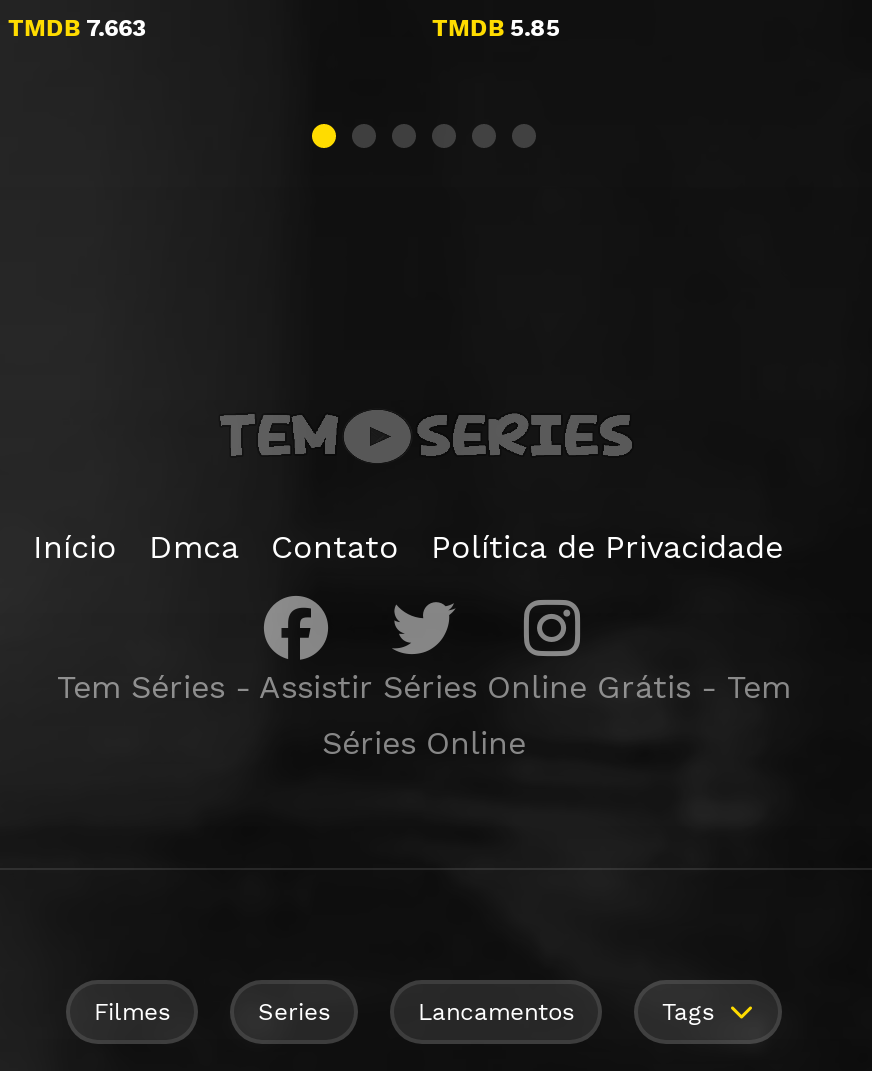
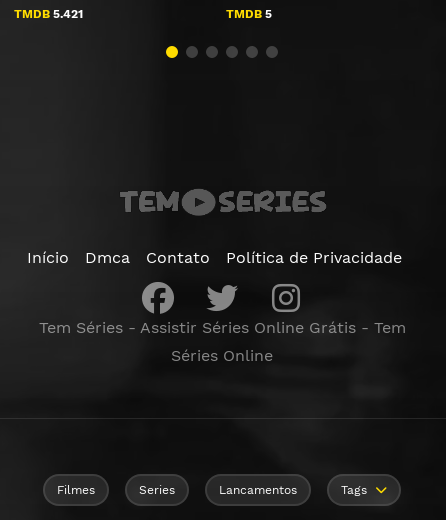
[8,13,146,41] TMDB 7.663 -> [14,7,83,21] TMDB 5.421
[432,13,560,41] TMDB 5.85 -> [226,7,272,21] TMDB 5

